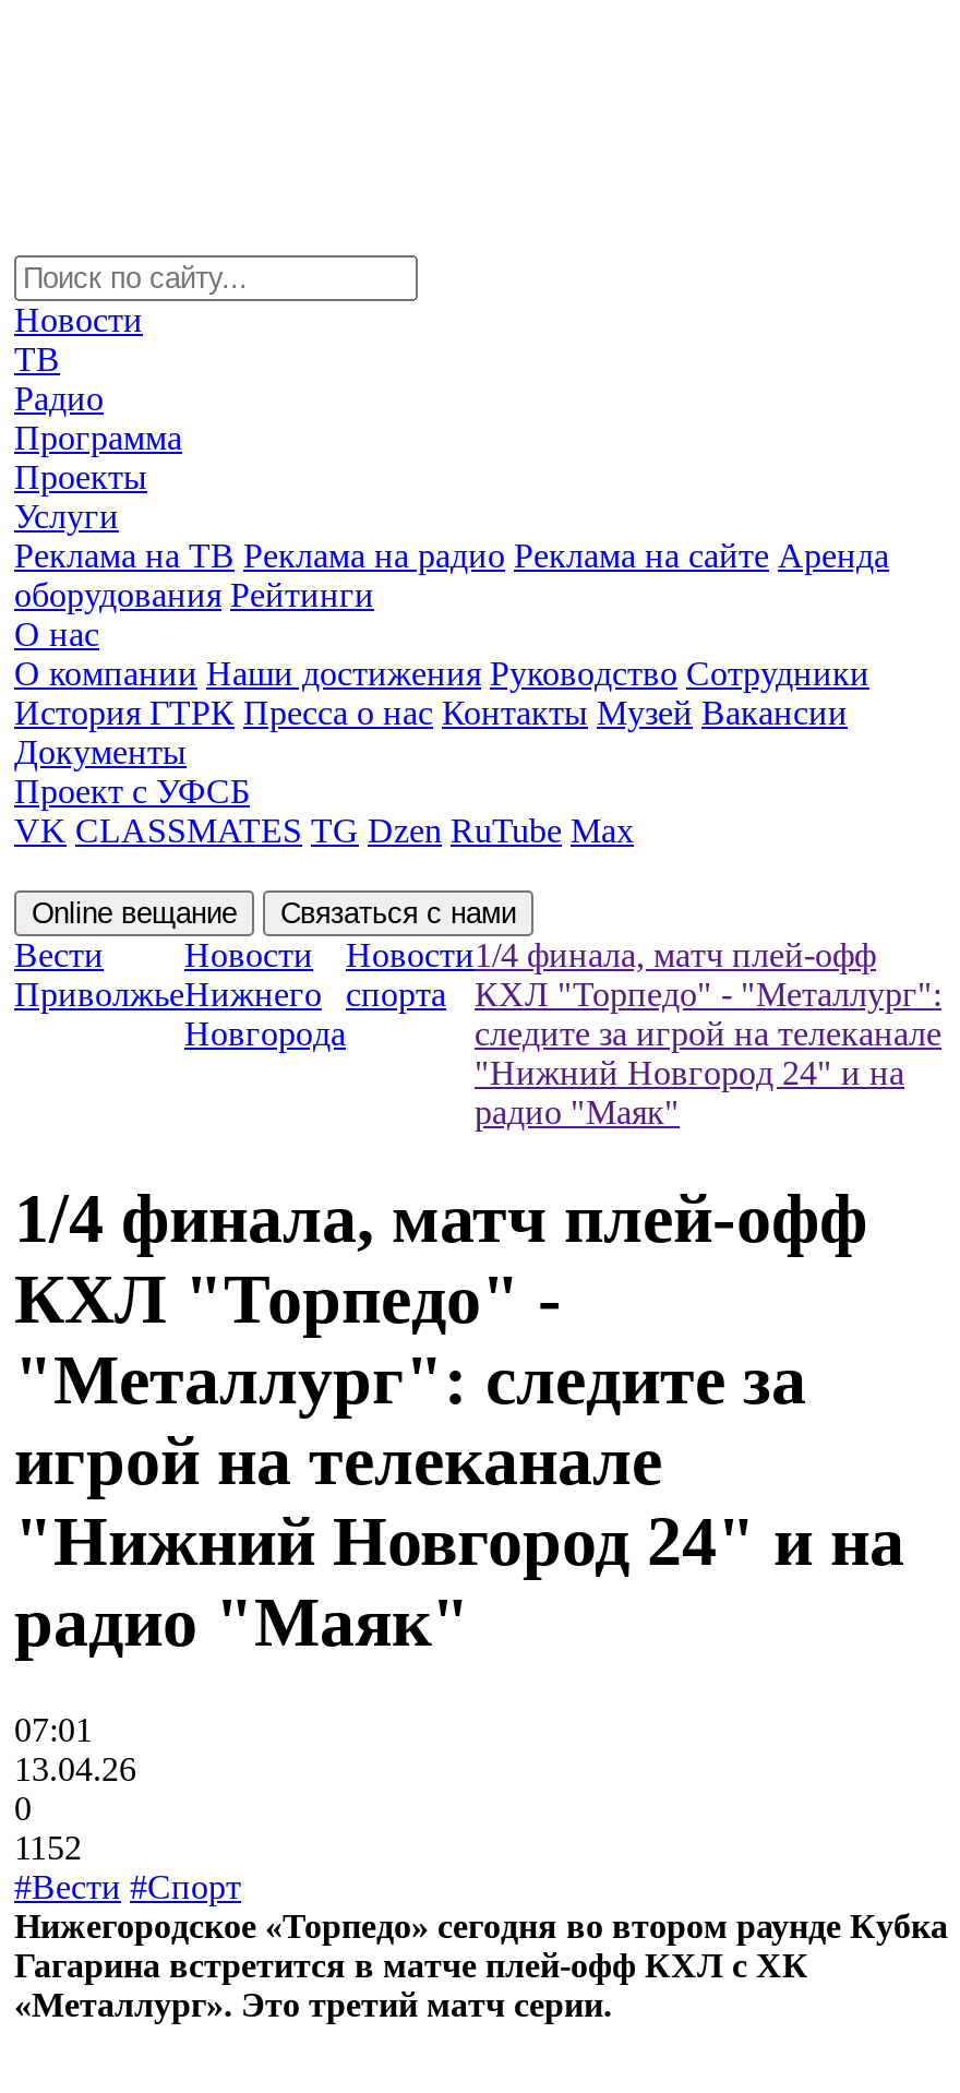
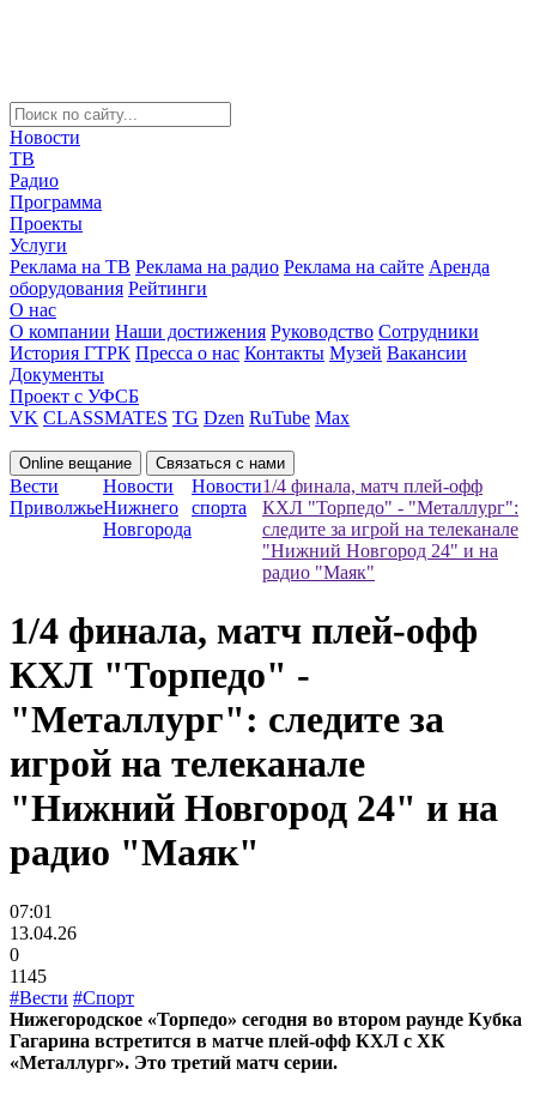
[14,1829,82,1866] 1152 -> [10,966,47,986] 1145

